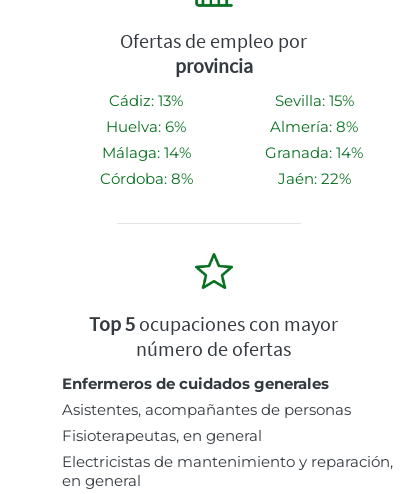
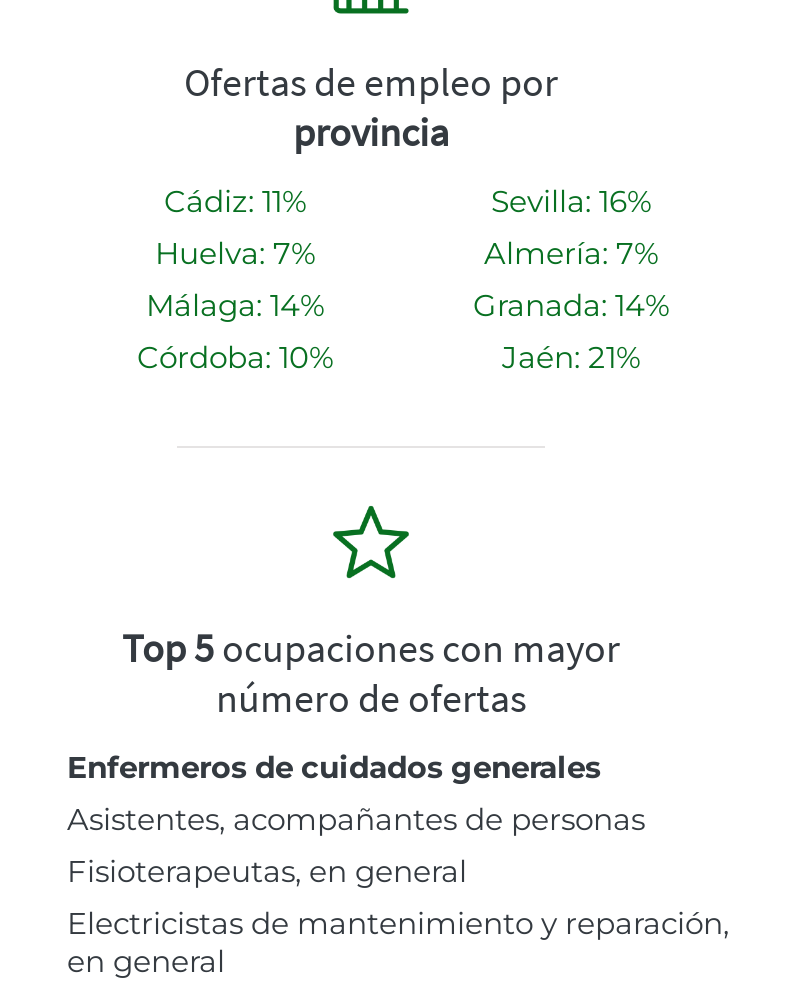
[109,91,183,110] Cádiz: 13% -> [164,182,306,220] Cádiz: 11%
[274,91,353,110] Sevilla: 15% -> [491,182,651,220] Sevilla: 16%
[106,117,186,136] Huelva: 6% -> [155,234,315,272] Huelva: 7%
[270,117,358,136] Almería: 8% -> [484,234,658,272] Almería: 7%
[99,169,192,188] Córdoba: 8% -> [137,338,333,376] Córdoba: 10%
[277,169,350,188] Jaén: 22% -> [502,338,640,376] Jaén: 21%

